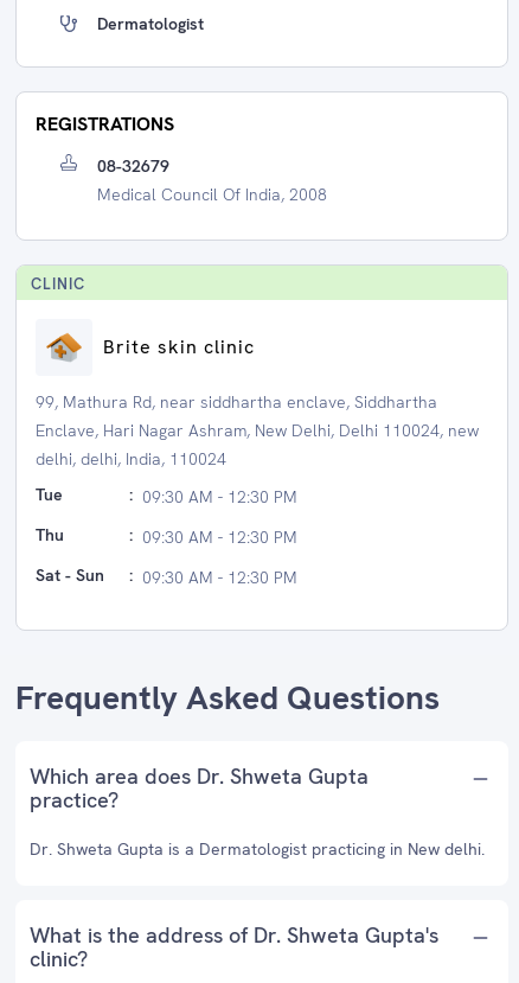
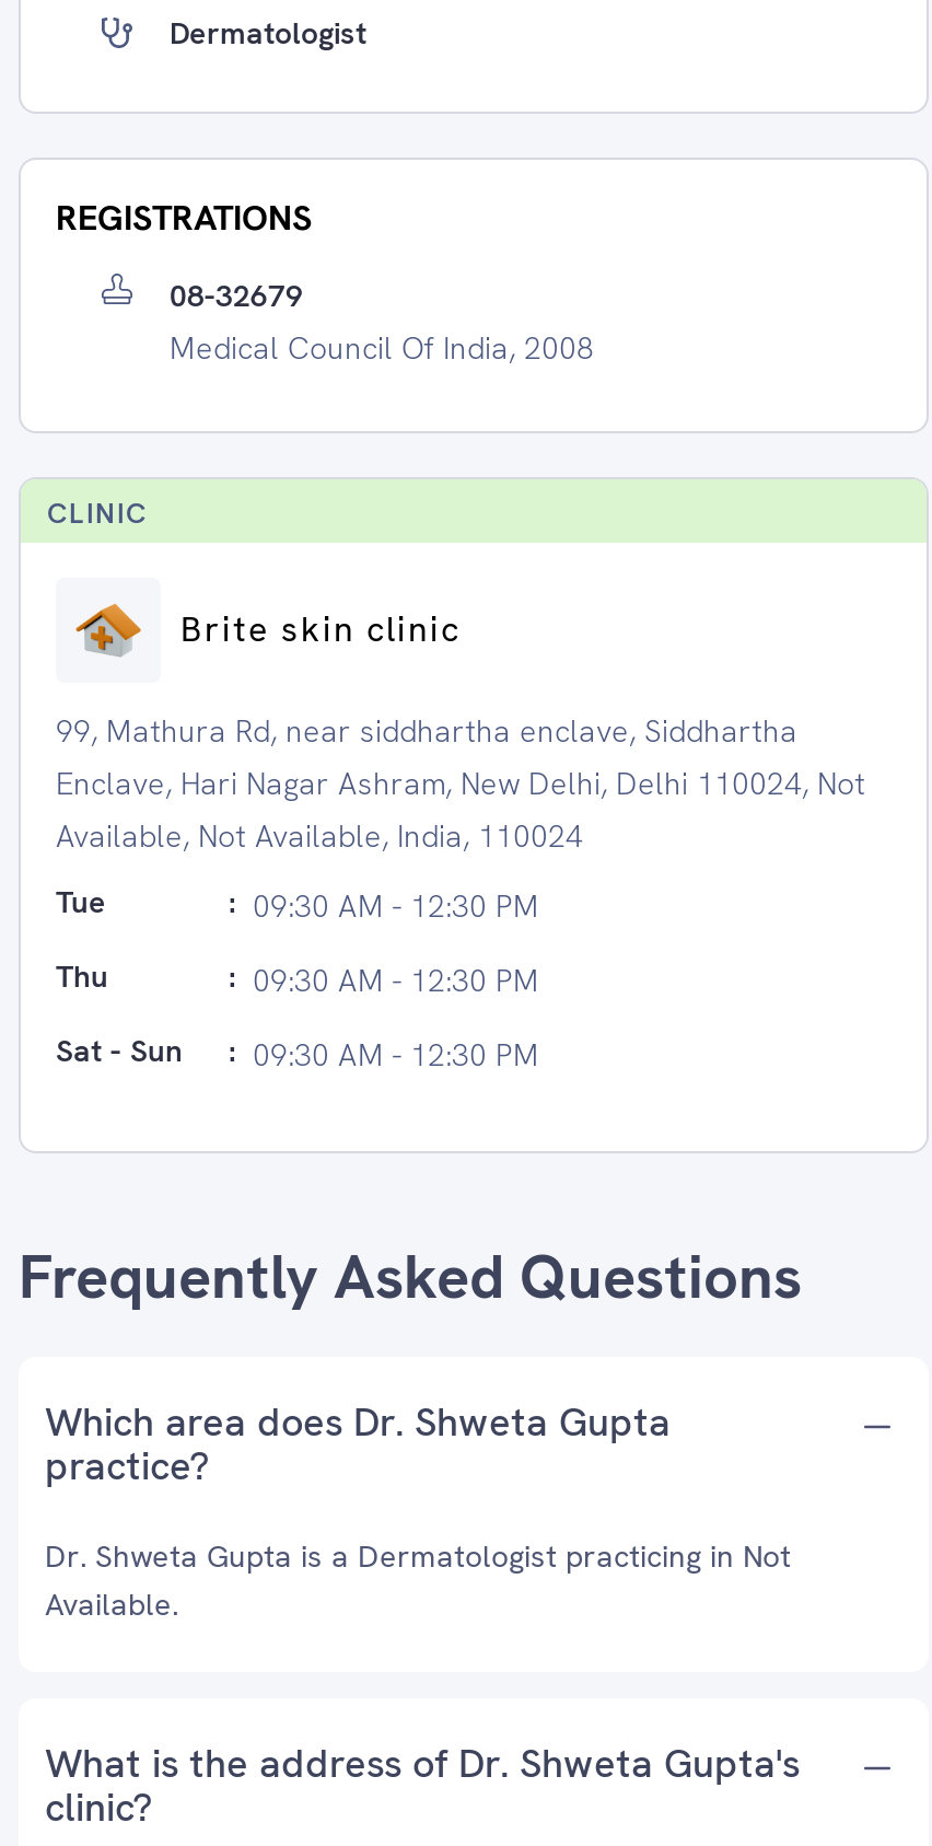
[36,420,479,470] Enclave, Hari Nagar Ashram, New Delhi, Delhi 110024, new | delhi, delhi, India, 110024 -> [56,764,865,856] Enclave, Hari Nagar Ashram, New Delhi, Delhi 110024, Not | Available, Not Available, India, 110024
[30,838,485,860] Dr. Shweta Gupta is a Dermatologist practicing in New delhi. -> [45,1536,791,1624] Dr. Shweta Gupta is a Dermatologist practicing in Not | Available.

